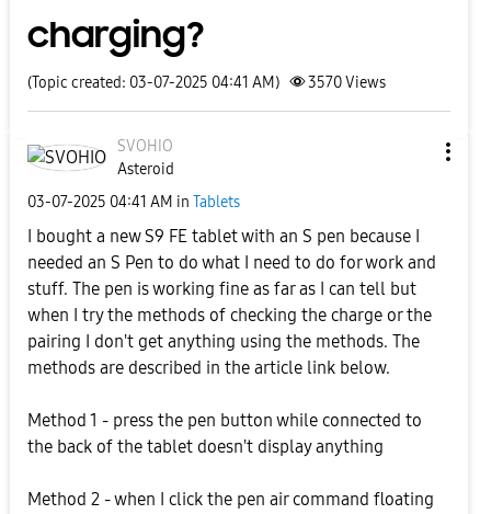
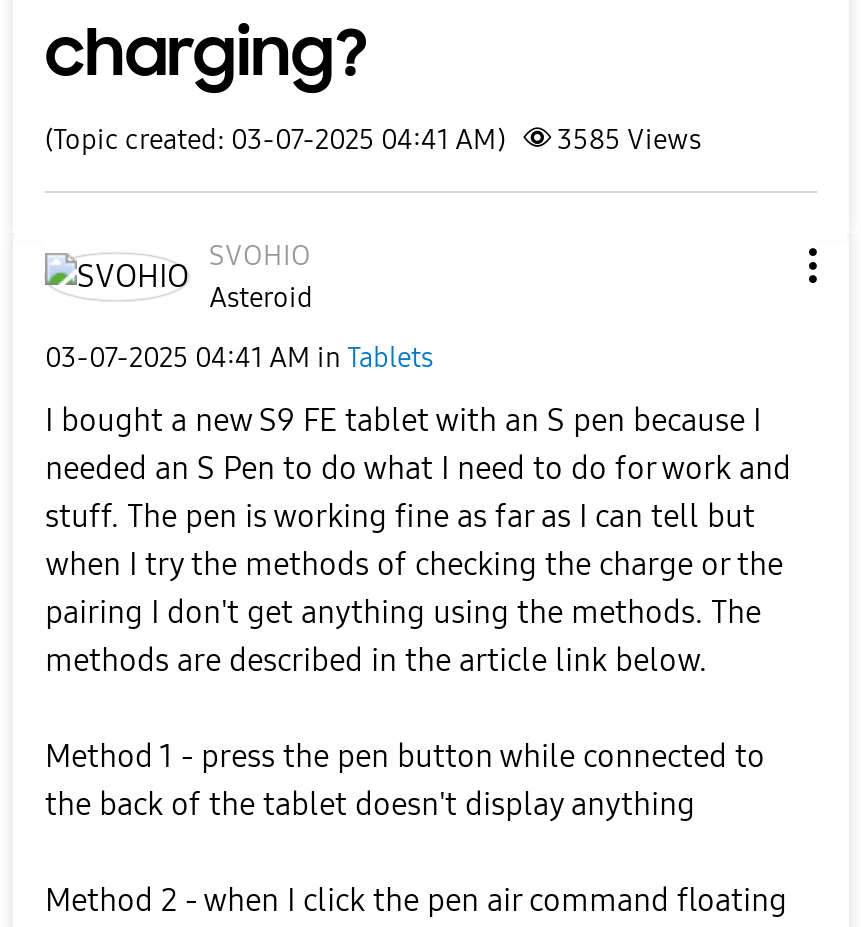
[27,73,386,92] (Topic created: 03-07-2025 04:41 AM) 3570 Views -> [45,123,701,157] (Topic created: 03-07-2025 04:41 AM) 3585 Views

